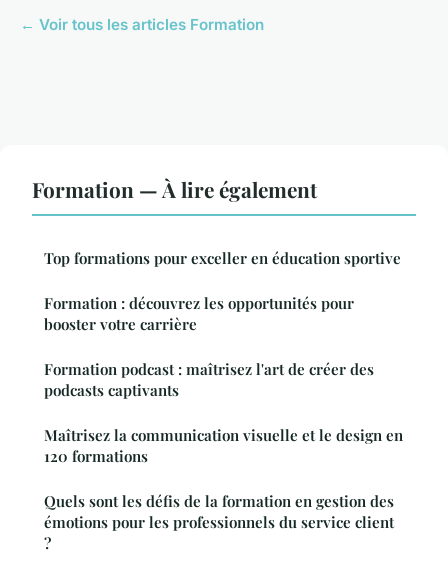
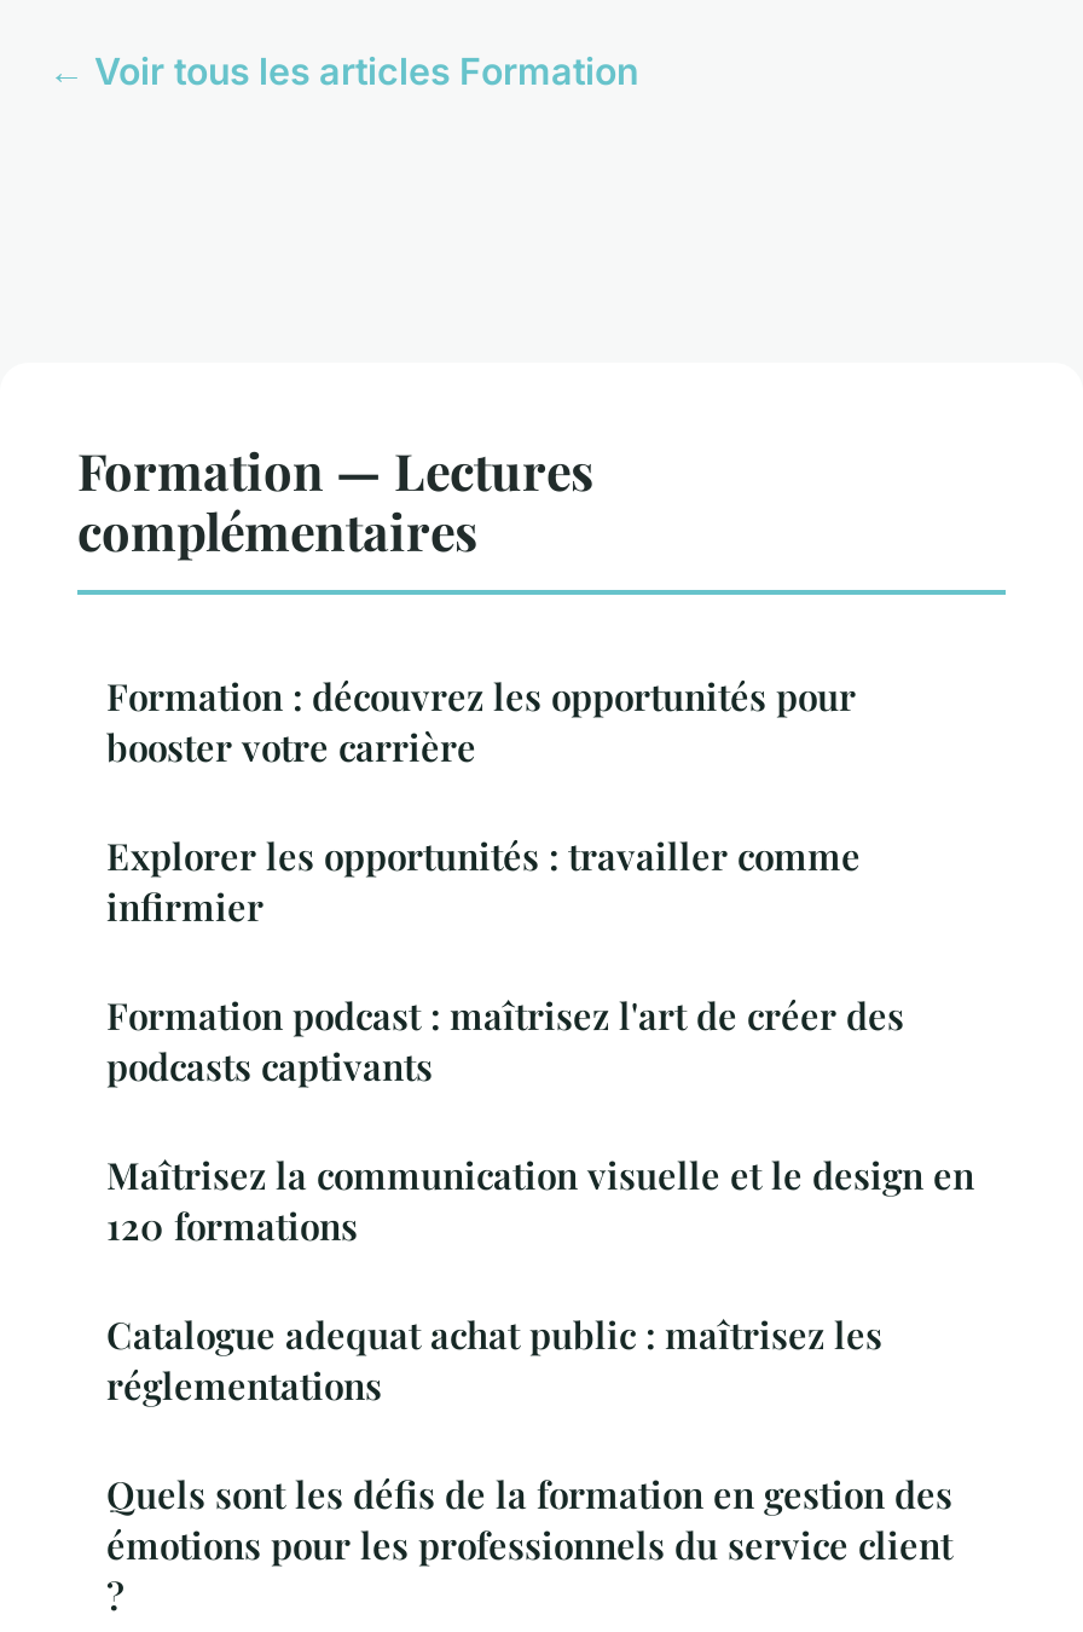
[32,175,401,268] Formation — À lire également | Top formations pour exceller en éducation sportive -> [77,436,595,564] Formation — Lectures | complémentaires
moved [44,293,354,334] -> [106,673,856,772]: Formation : découvrez les opportunités pour | booster votre carrière
none -> [106,832,861,931] Explorer les opportunités : travailler comme | infirmier
none -> [106,1311,882,1410] Catalogue adequat achat public : maîtrisez les | réglementations

